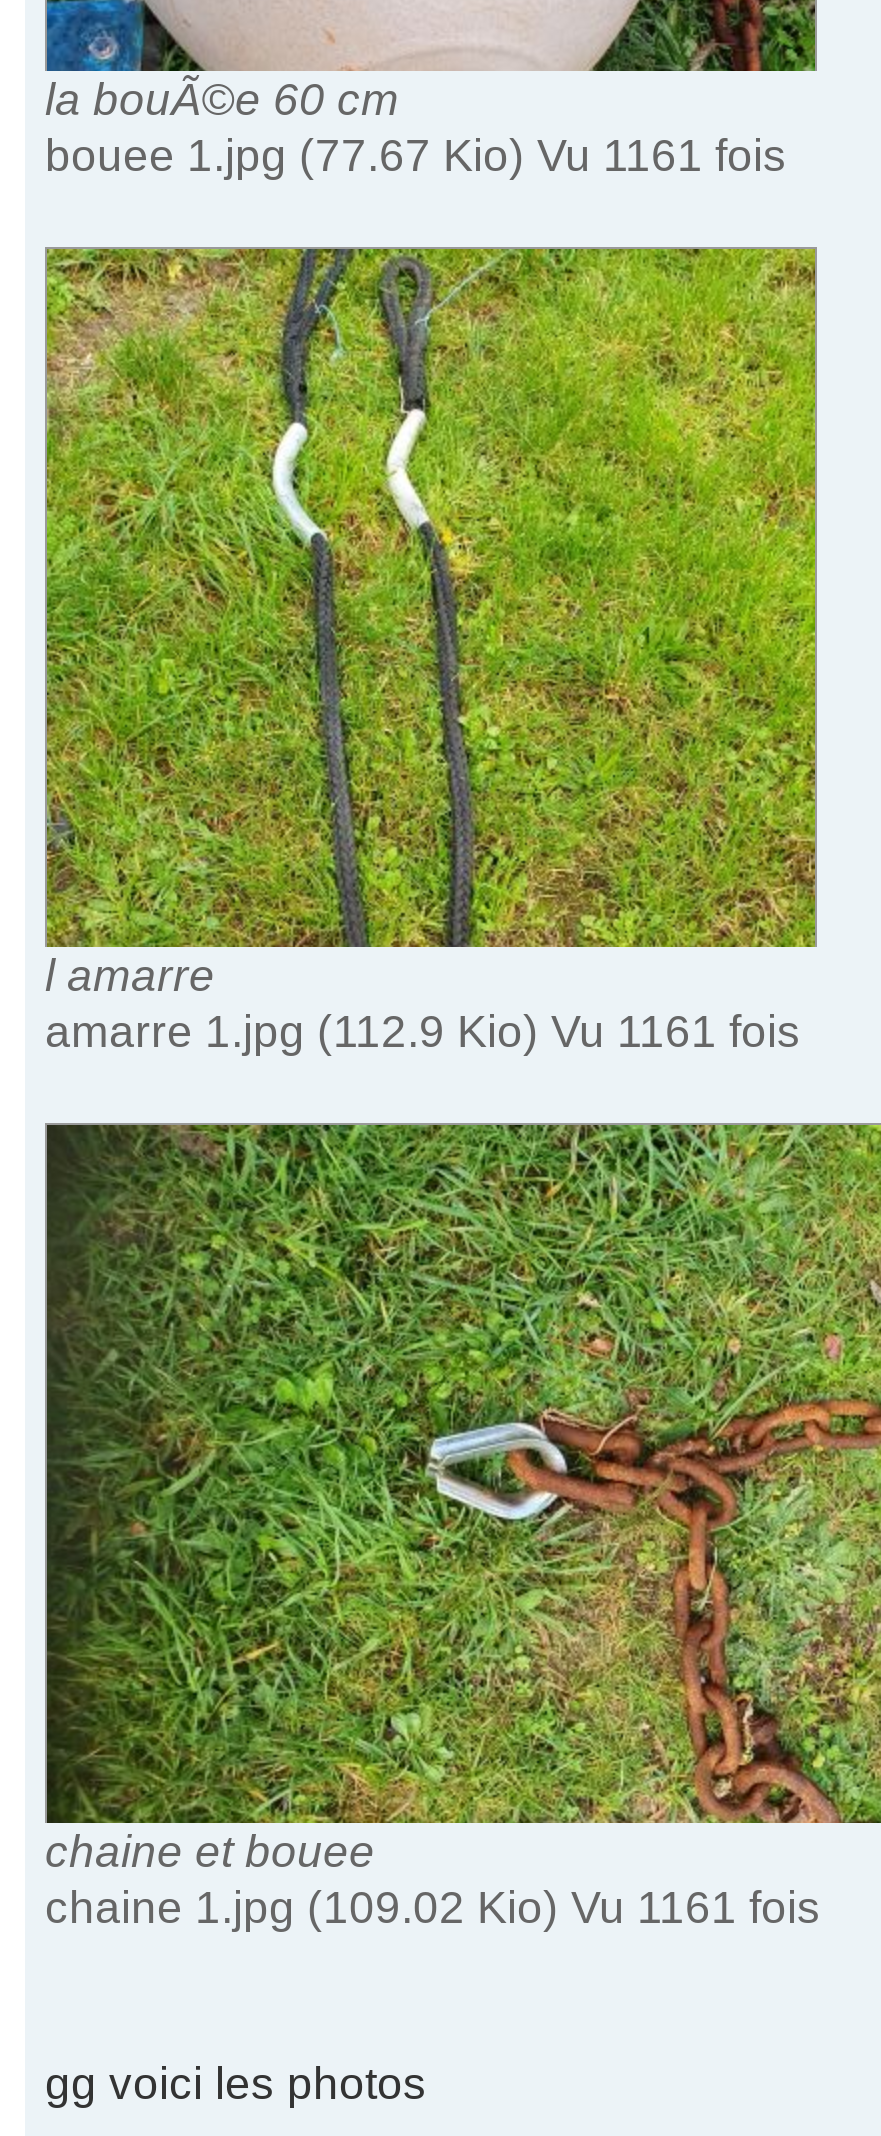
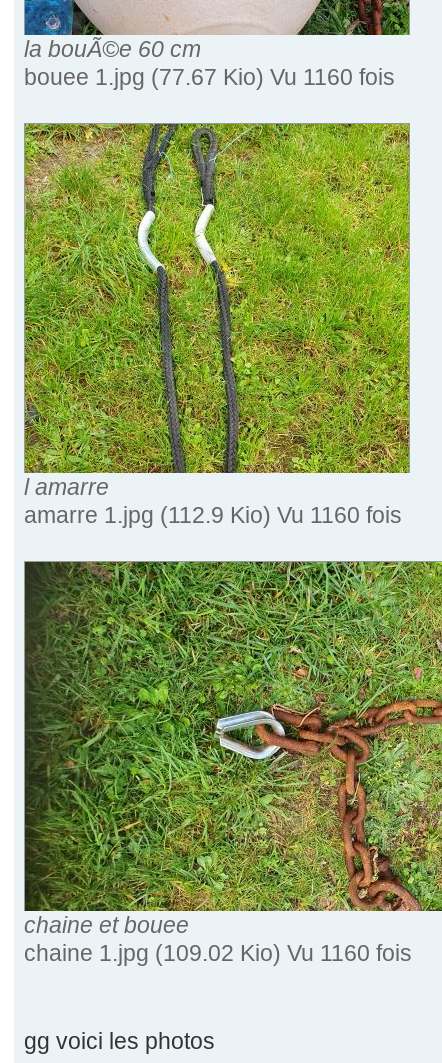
[45,128,787,180] bouee 1.jpg (77.67 Kio) Vu 1161 fois -> [24,64,395,90] bouee 1.jpg (77.67 Kio) Vu 1160 fois
[45,1004,801,1056] amarre 1.jpg (112.9 Kio) Vu 1161 fois -> [24,502,402,528] amarre 1.jpg (112.9 Kio) Vu 1160 fois
[45,1880,821,1932] chaine 1.jpg (109.02 Kio) Vu 1161 fois -> [24,940,412,966] chaine 1.jpg (109.02 Kio) Vu 1160 fois

